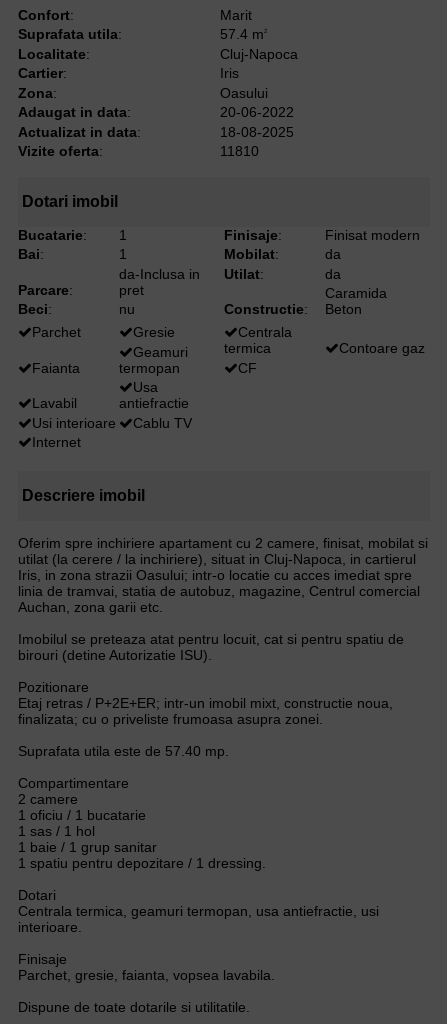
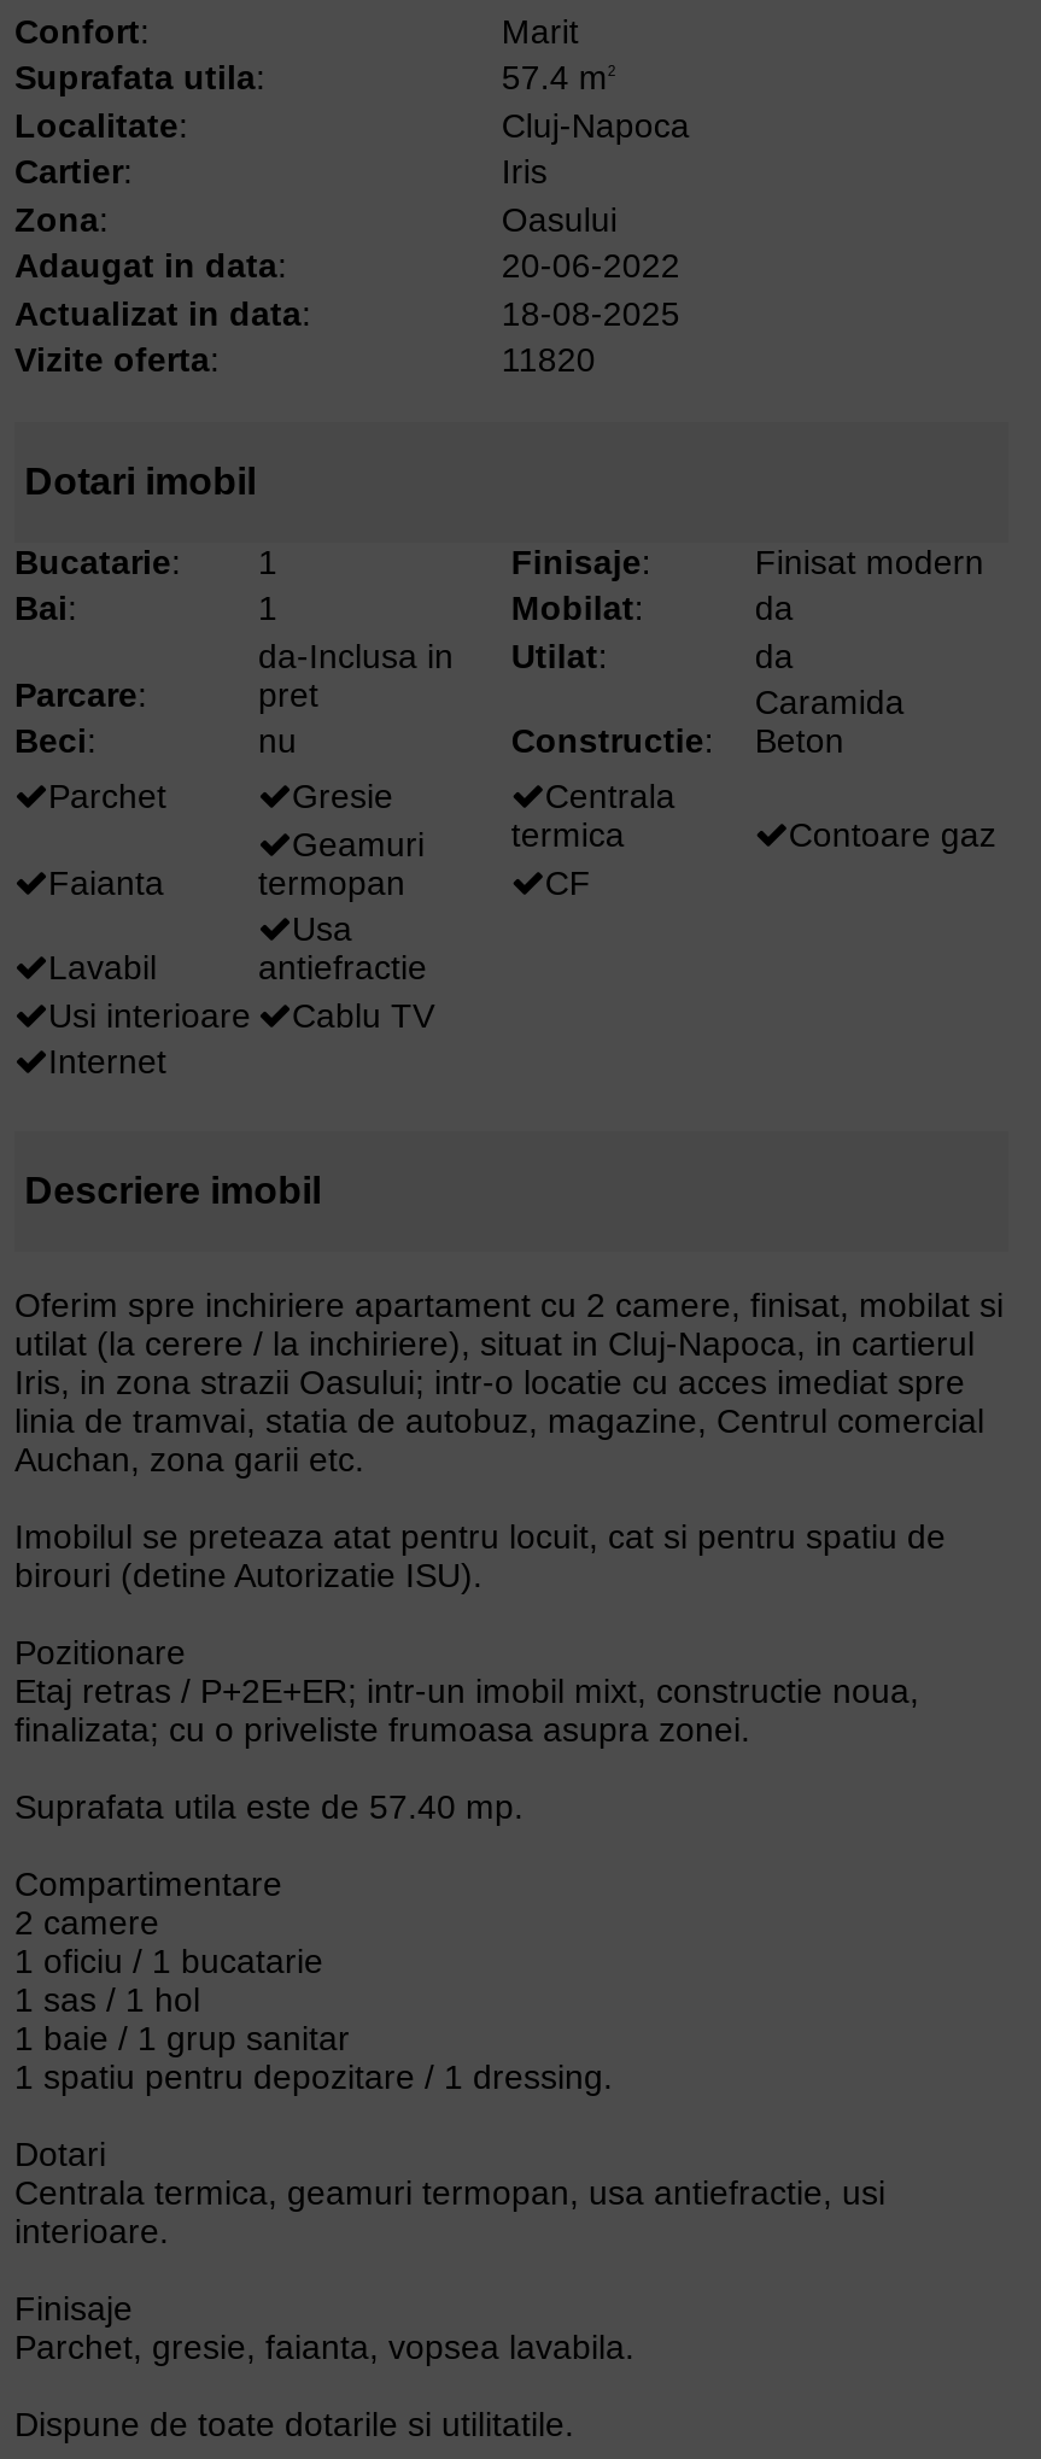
[220,143,259,159] 11810 -> [502,340,596,379] 11820

